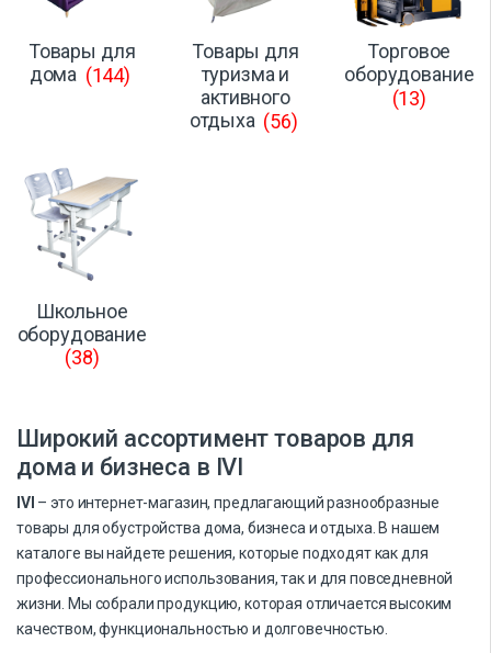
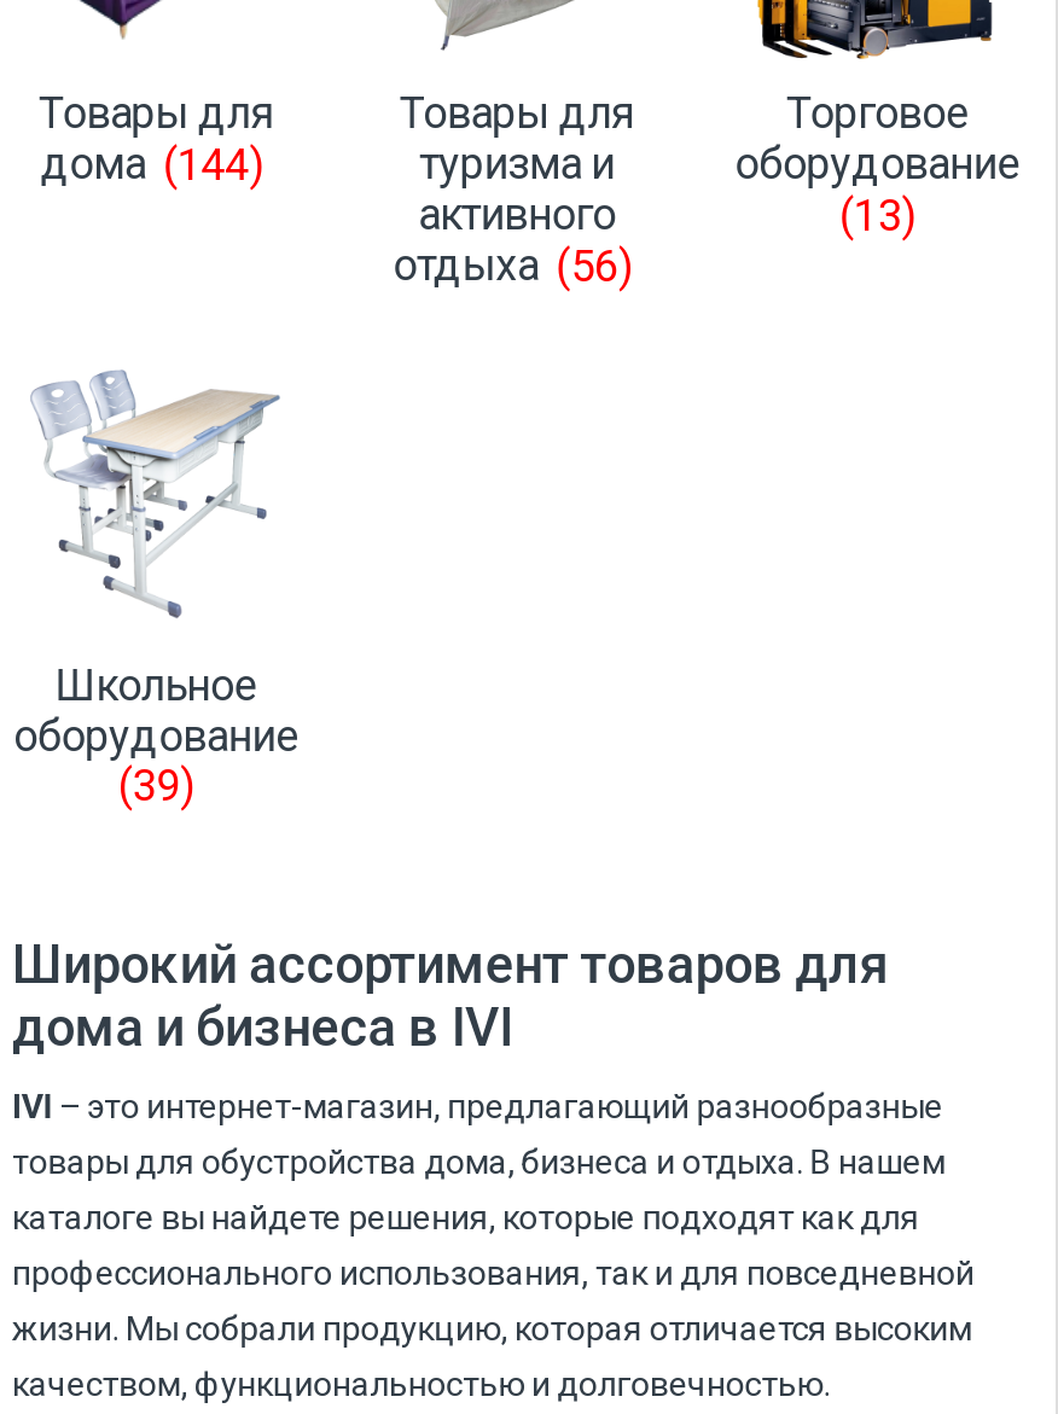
[65,345,99,368] (38) -> [118,760,194,810] (39)

